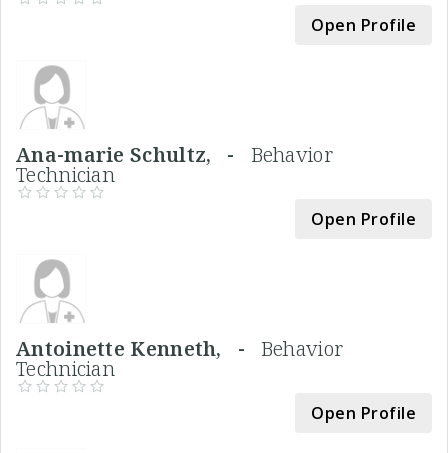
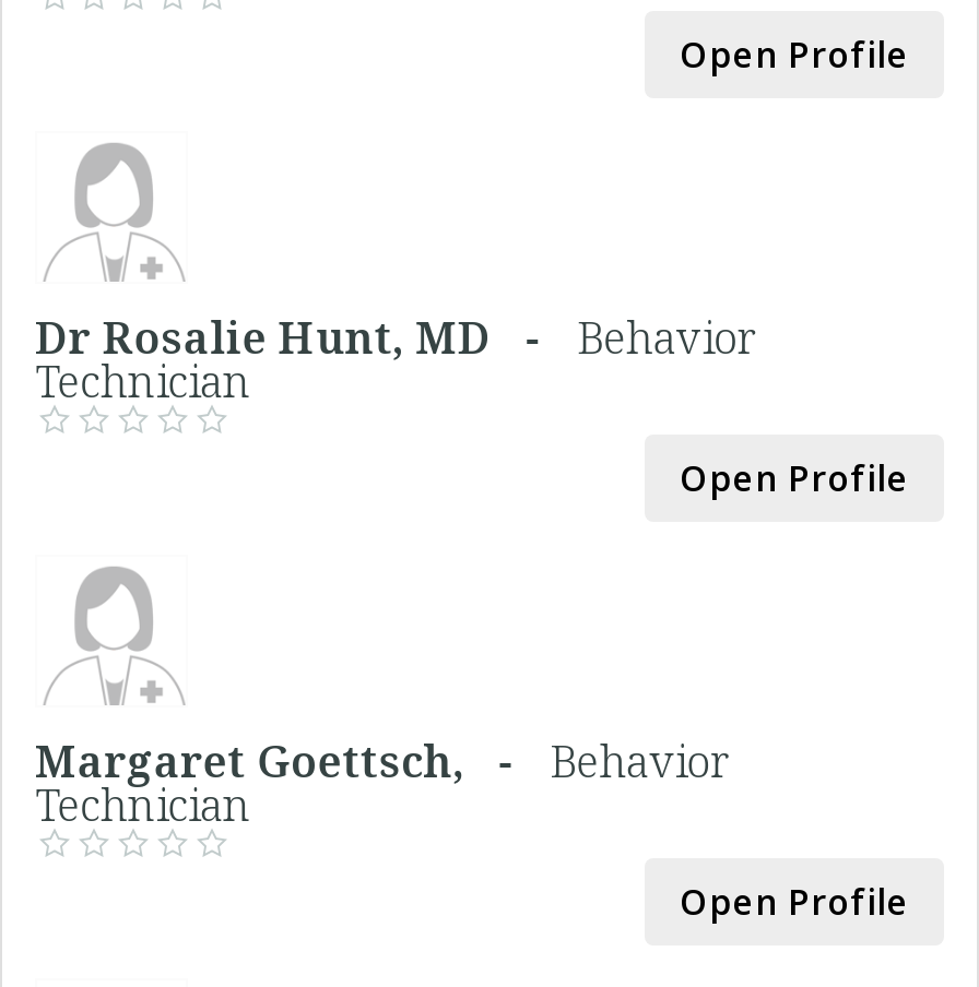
[16,140,333,167] Ana-marie Schultz, - Behavior -> [35,307,757,366] Dr Rosalie Hunt, MD - Behavior
[16,334,343,361] Antoinette Kenneth, - Behavior -> [35,730,730,789] Margaret Goettsch, - Behavior

